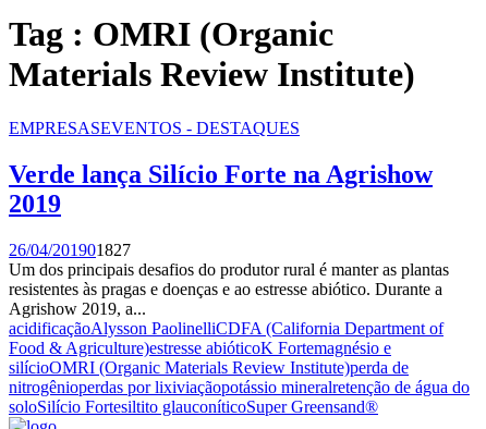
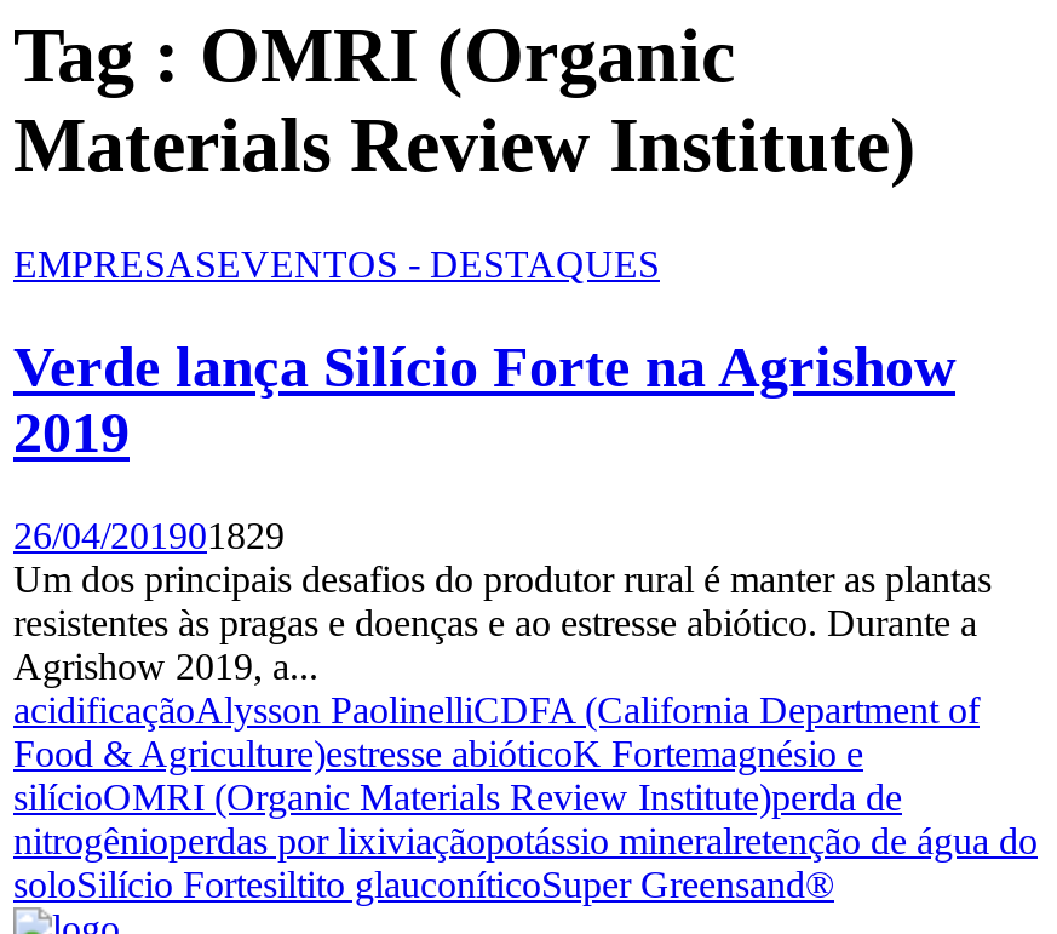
[9,240,131,259] 26/04/201901827 -> [13,514,285,555] 26/04/201901829

